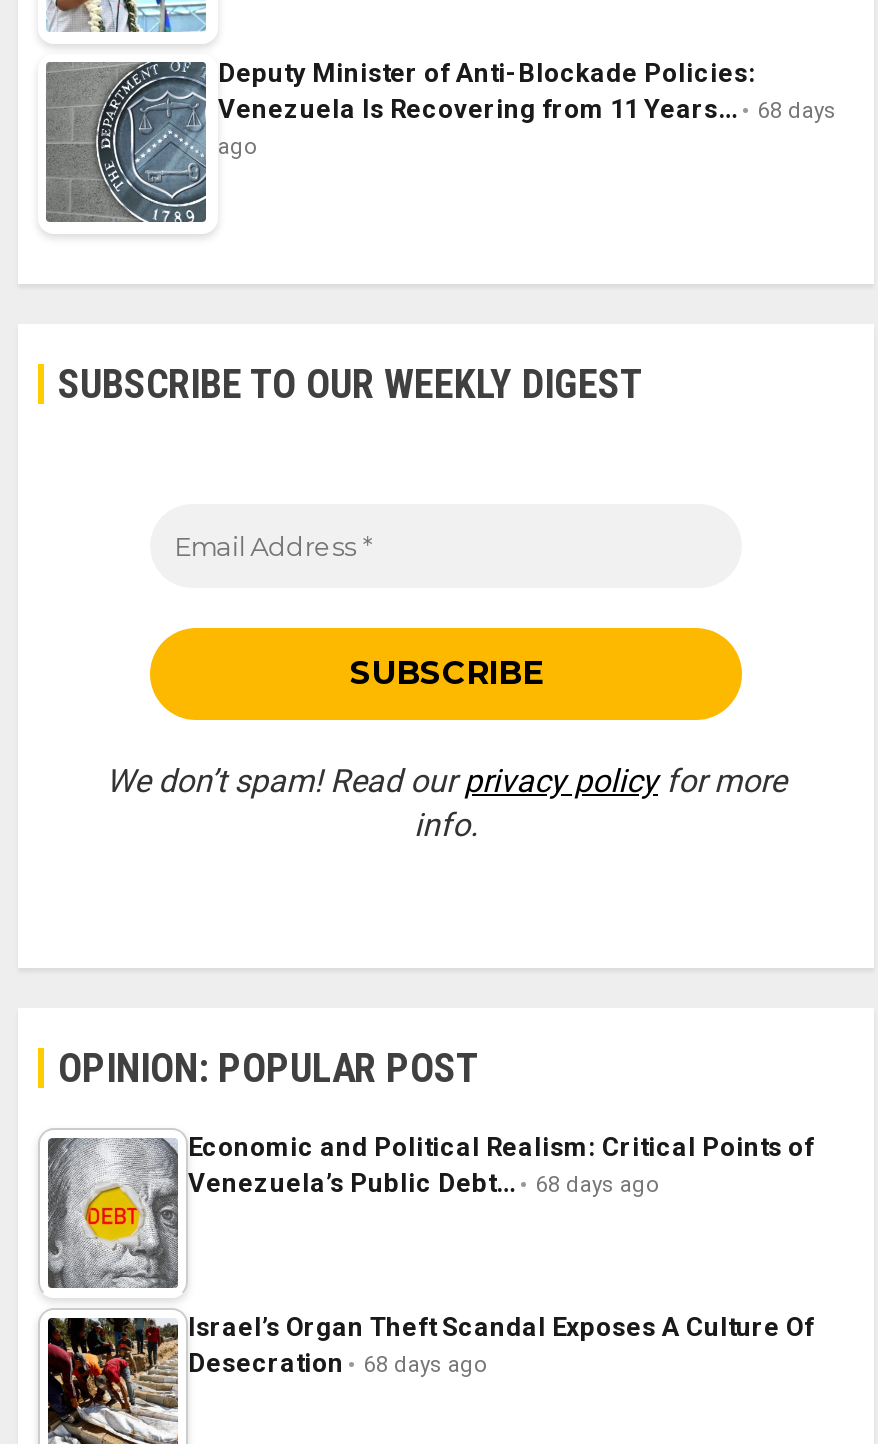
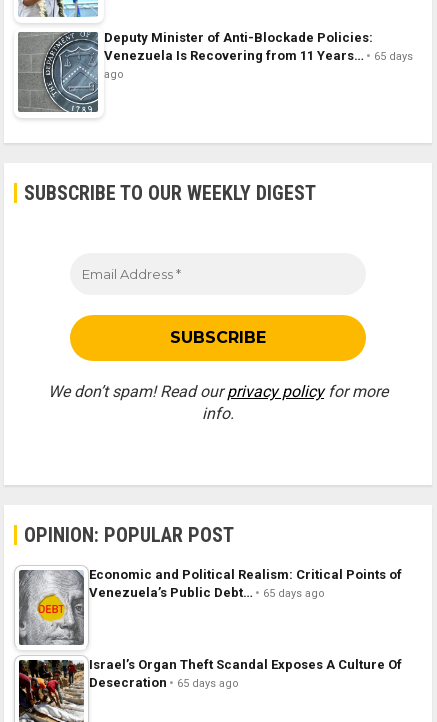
[218,95,836,125] Venezuela Is Recovering from 11 Years… 68 days -> [104,48,413,63] Venezuela Is Recovering from 11 Years… 65 days
[188,1169,660,1199] Venezuela’s Public Debt… 68 days ago -> [89,585,325,600] Venezuela’s Public Debt… 65 days ago
[188,1349,488,1379] Desecration 68 days ago -> [89,675,239,690] Desecration 65 days ago

